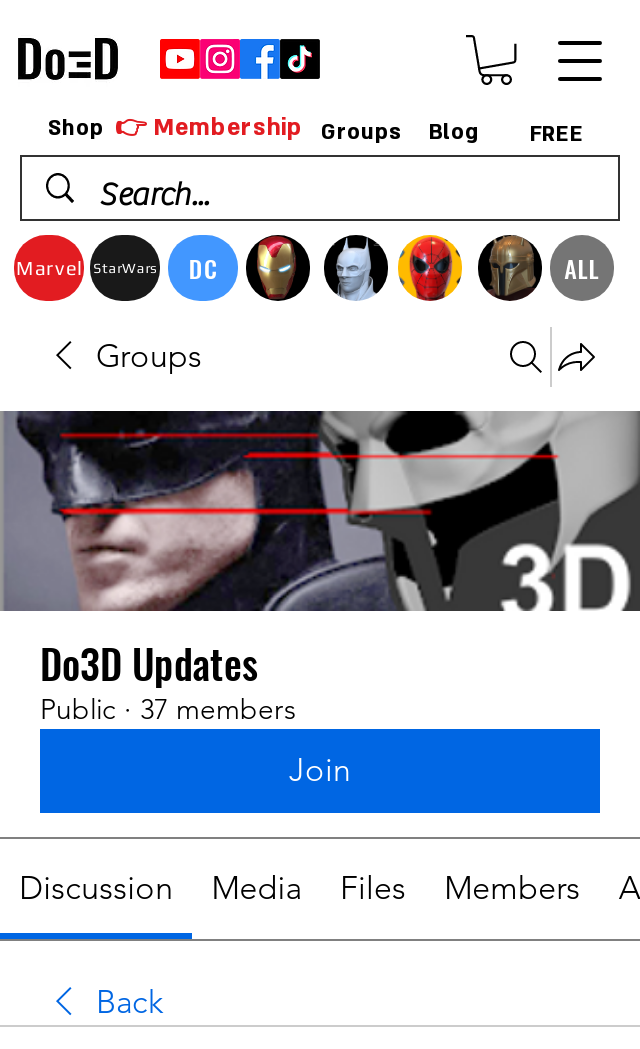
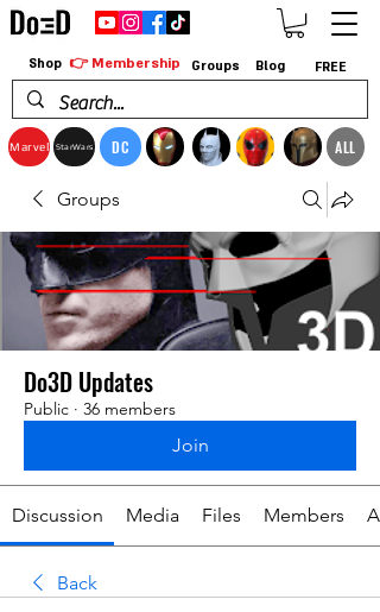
[40,691,296,727] Public · 37 members -> [24,398,176,420] Public · 36 members

